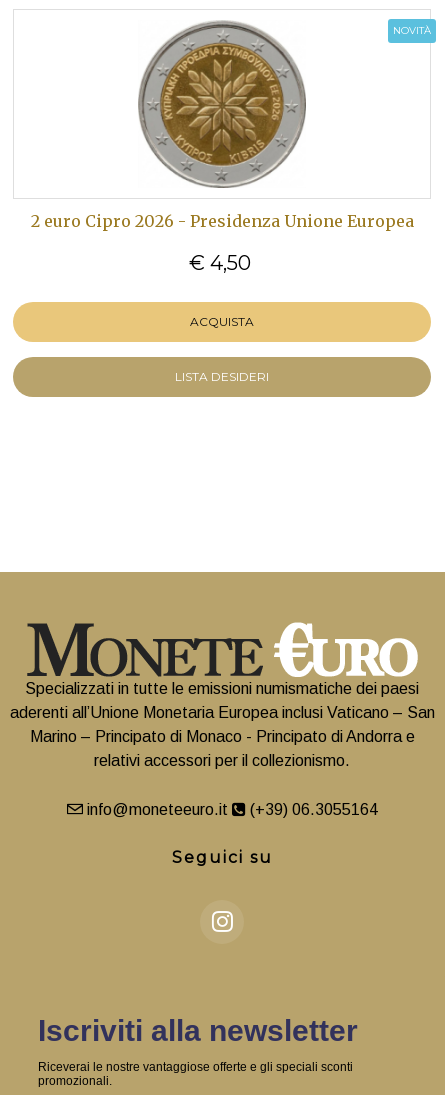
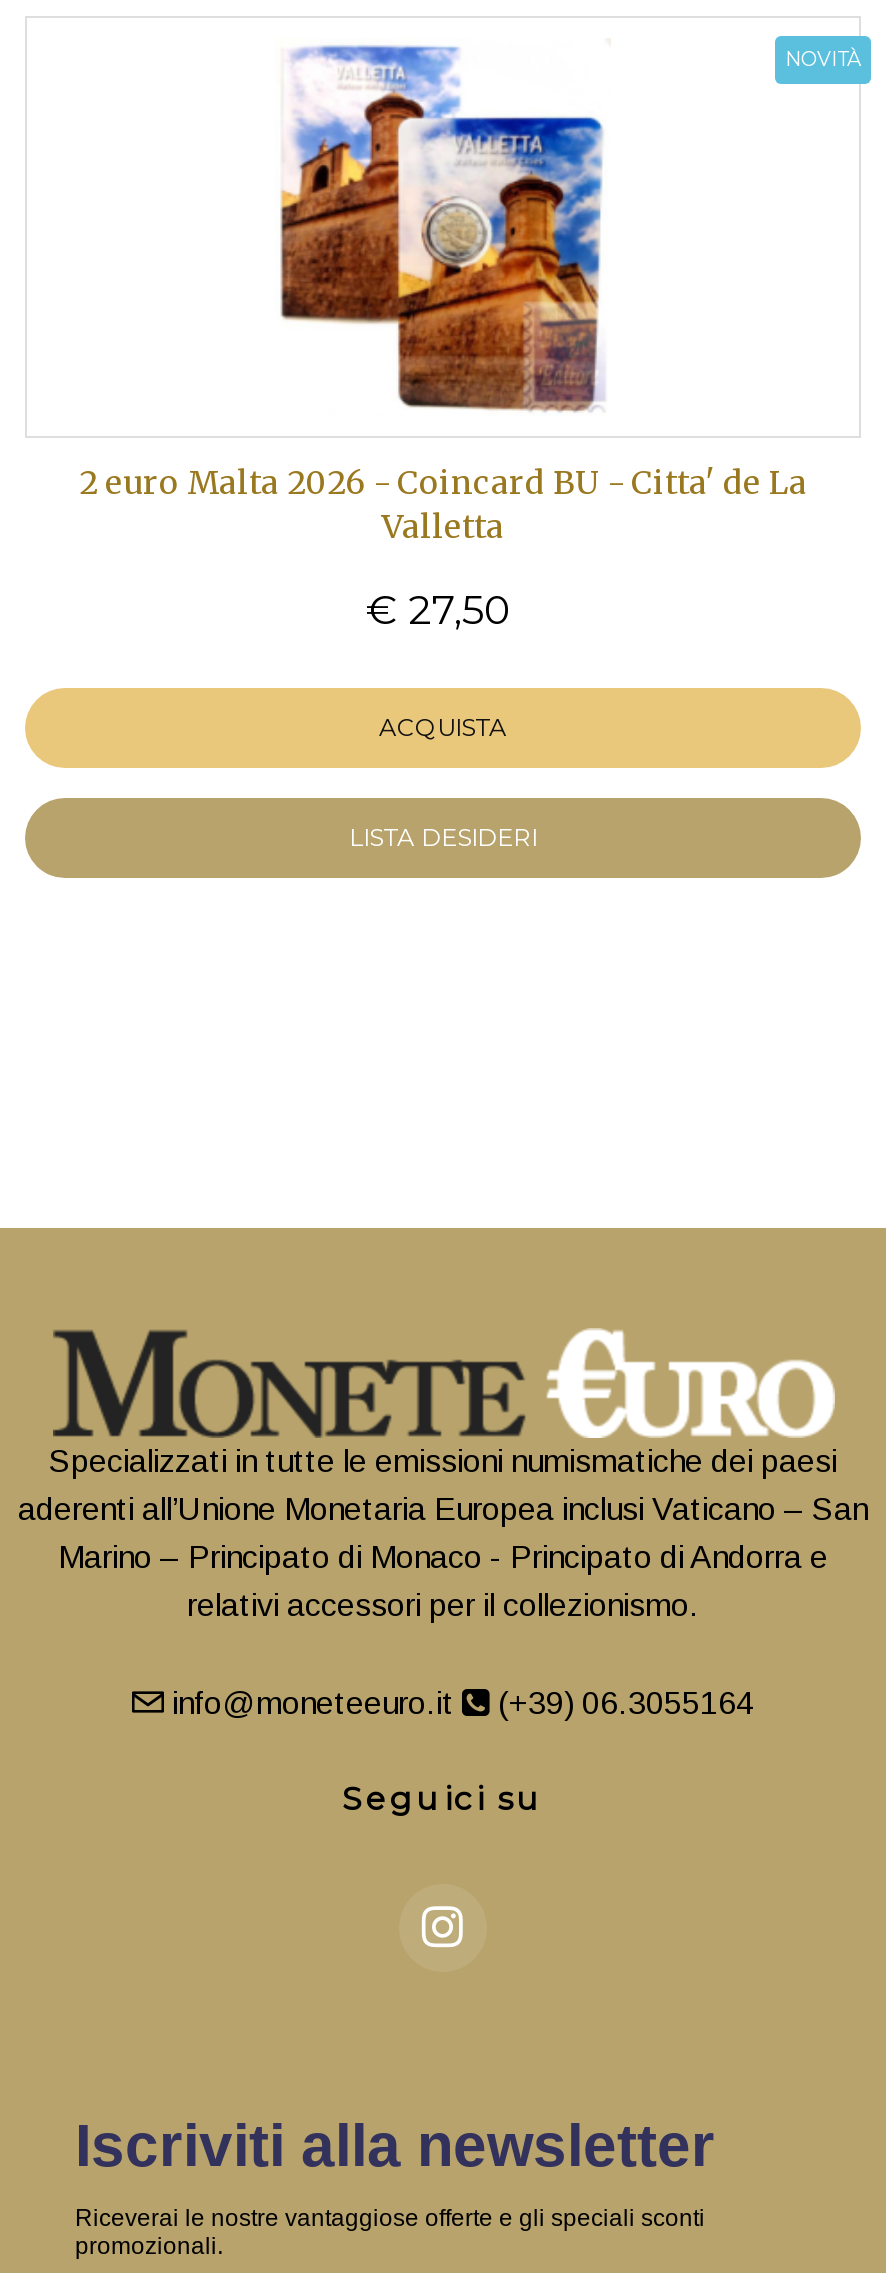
[30,20,413,231] [image] | 2 euro Cipro 2026 - Presidenza Unione Europea -> [79,40,807,546] [image] | 2 euro Malta 2026 - Coincard BU - Citta' de La | Valletta
[188,251,250,275] € 4,50 -> [366,586,510,634] € 27,50

